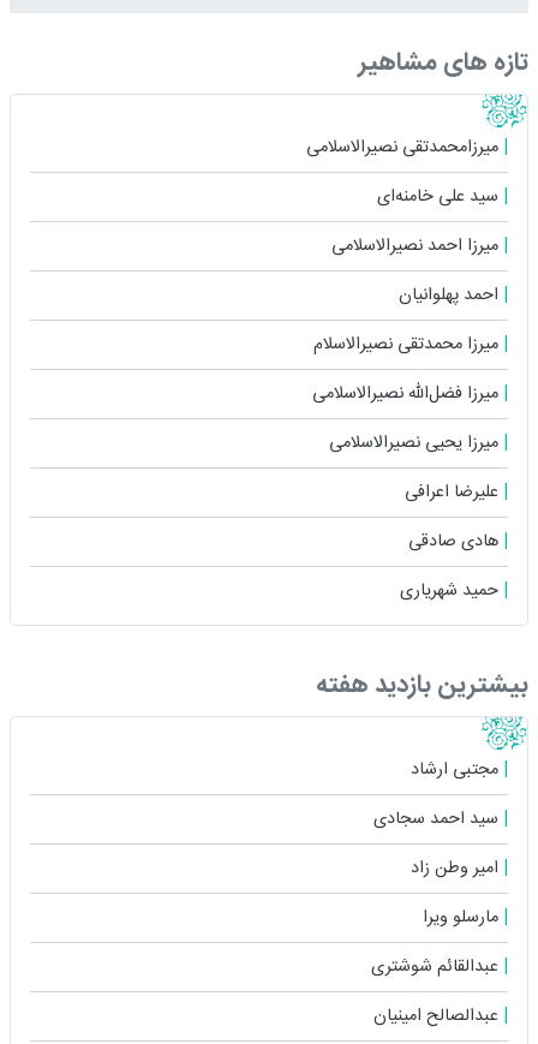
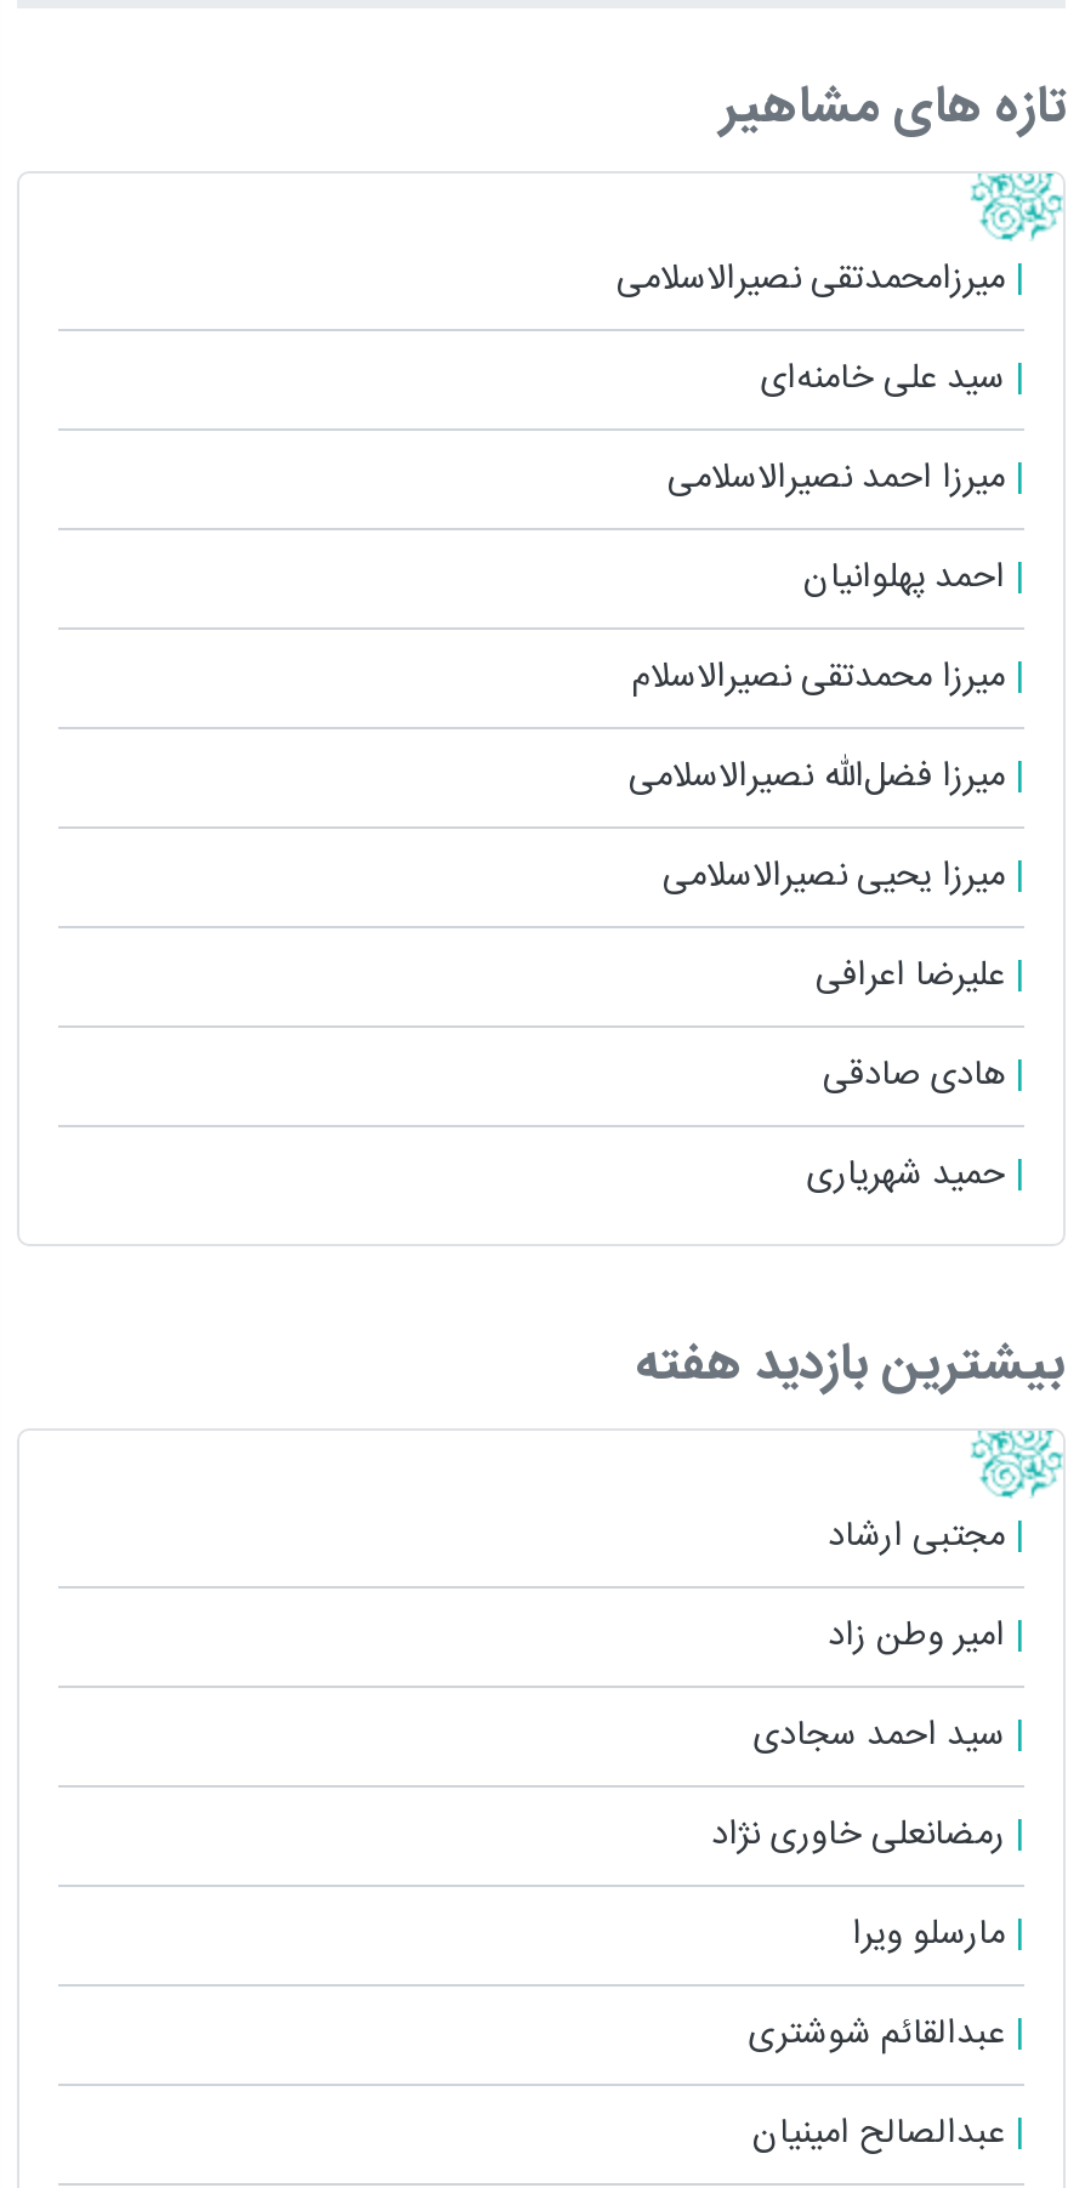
none -> [711,1807,1015,1865] رمضانعلی خاوری نژاد
moved [411,854,503,883] -> [828,1608,1015,1666]: امیر وطن زاد

